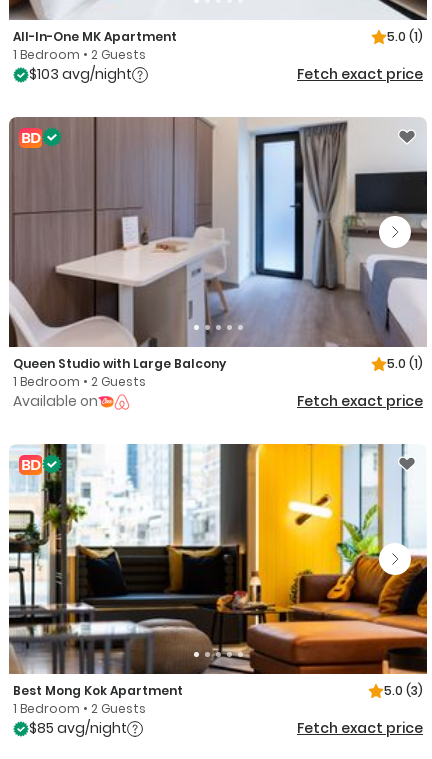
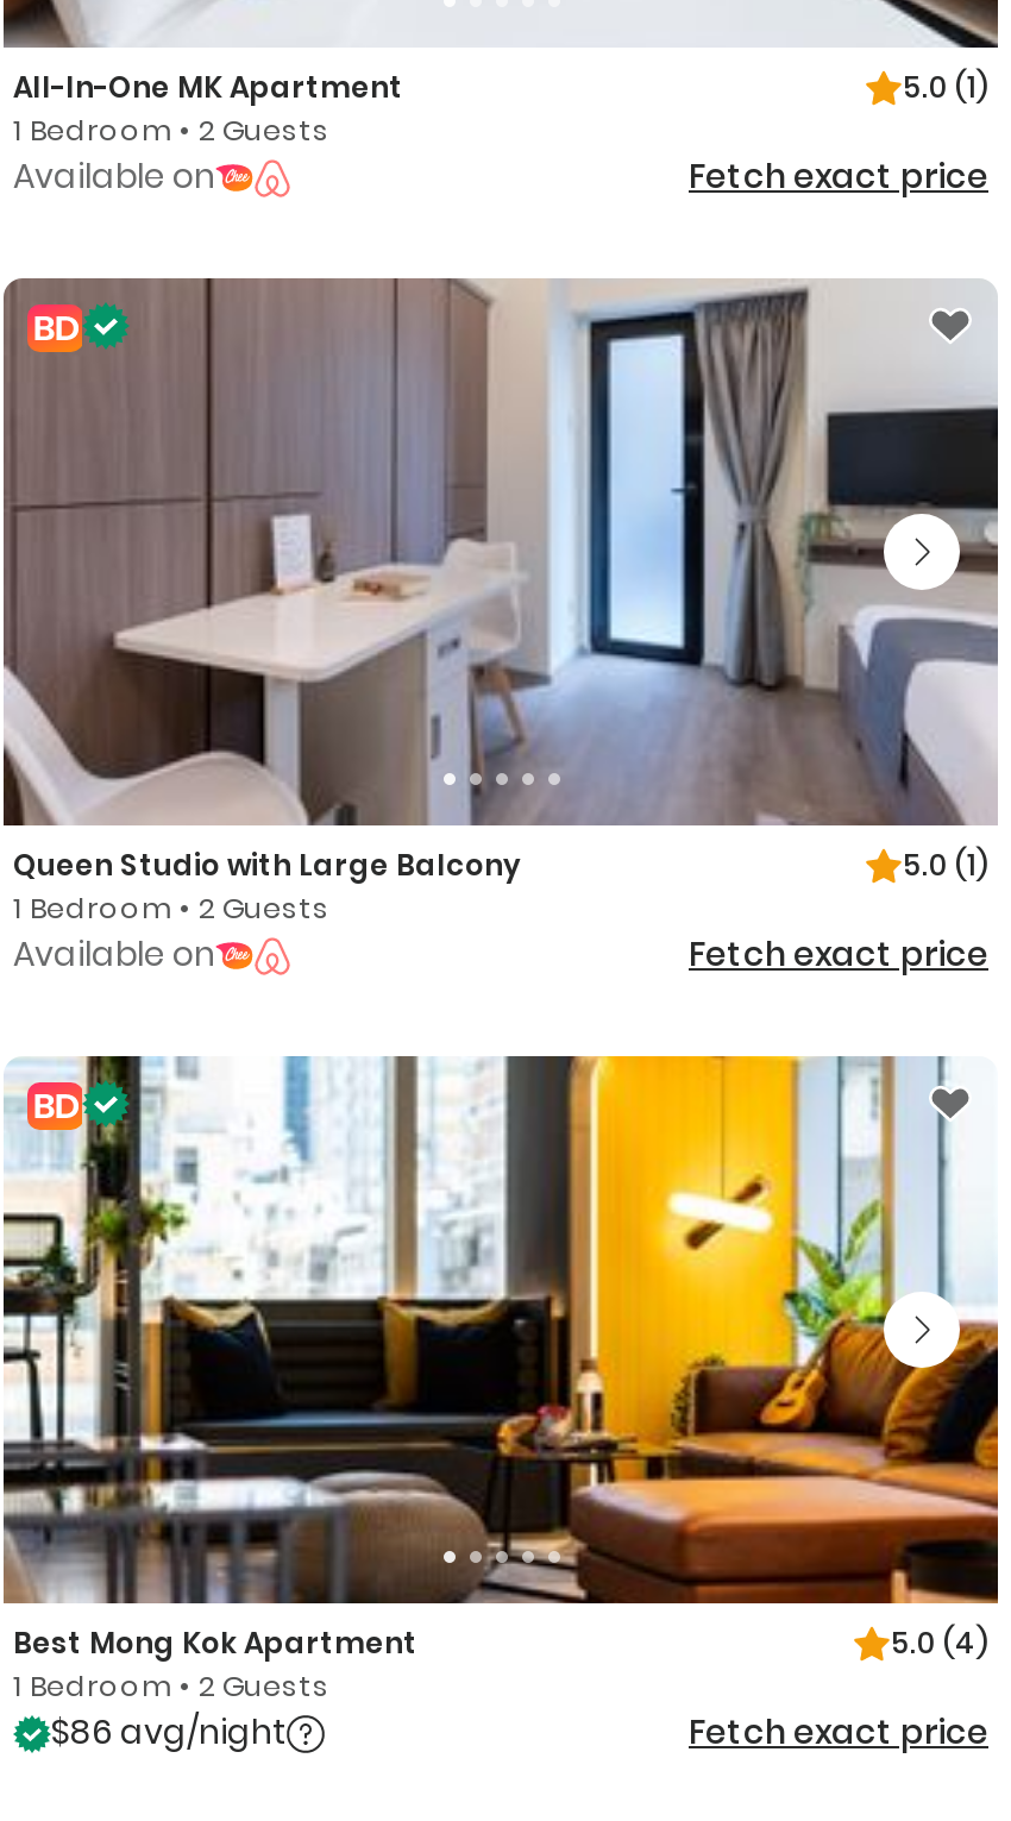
[29,64,132,84] $103 avg/night -> [13,152,215,200] Available on
[384,682,423,699] 5.0 (3) -> [891,1622,988,1663] 5.0 (4)
[29,718,127,738] $85 avg/night -> [51,1708,287,1756] $86 avg/night

